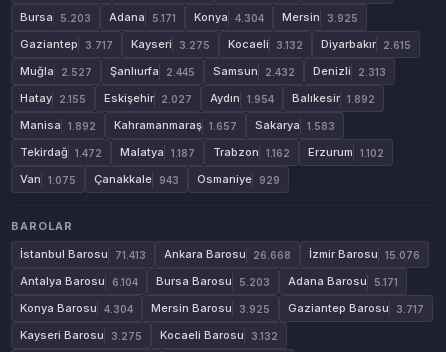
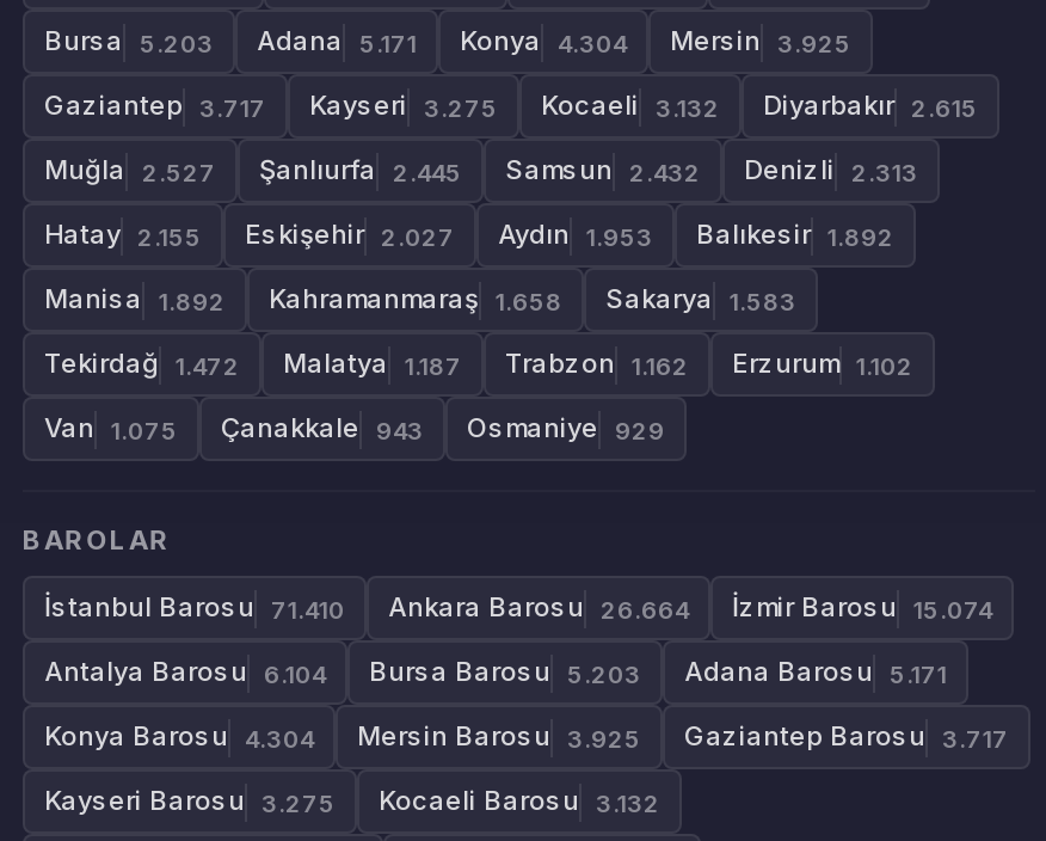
[20,91,375,105] Hatay 2.155 Eskişehir 2.027 Aydın 1.954 Balıkesir 1.892 -> [44,217,894,251] Hatay 2.155 Eskişehir 2.027 Aydın 1.953 Balıkesir 1.892
[114,118,237,132] Kahramanmaraş 1.657 -> [269,282,562,315] Kahramanmaraş 1.658
[20,247,146,261] İstanbul Barosu 71.413 -> [44,590,345,624] İstanbul Barosu 71.410
[164,247,291,261] Ankara Barosu 26.668 -> [388,590,689,624] Ankara Barosu 26.664
[309,247,420,261] İzmir Barosu 15.076 -> [732,590,992,624] İzmir Barosu 15.074

